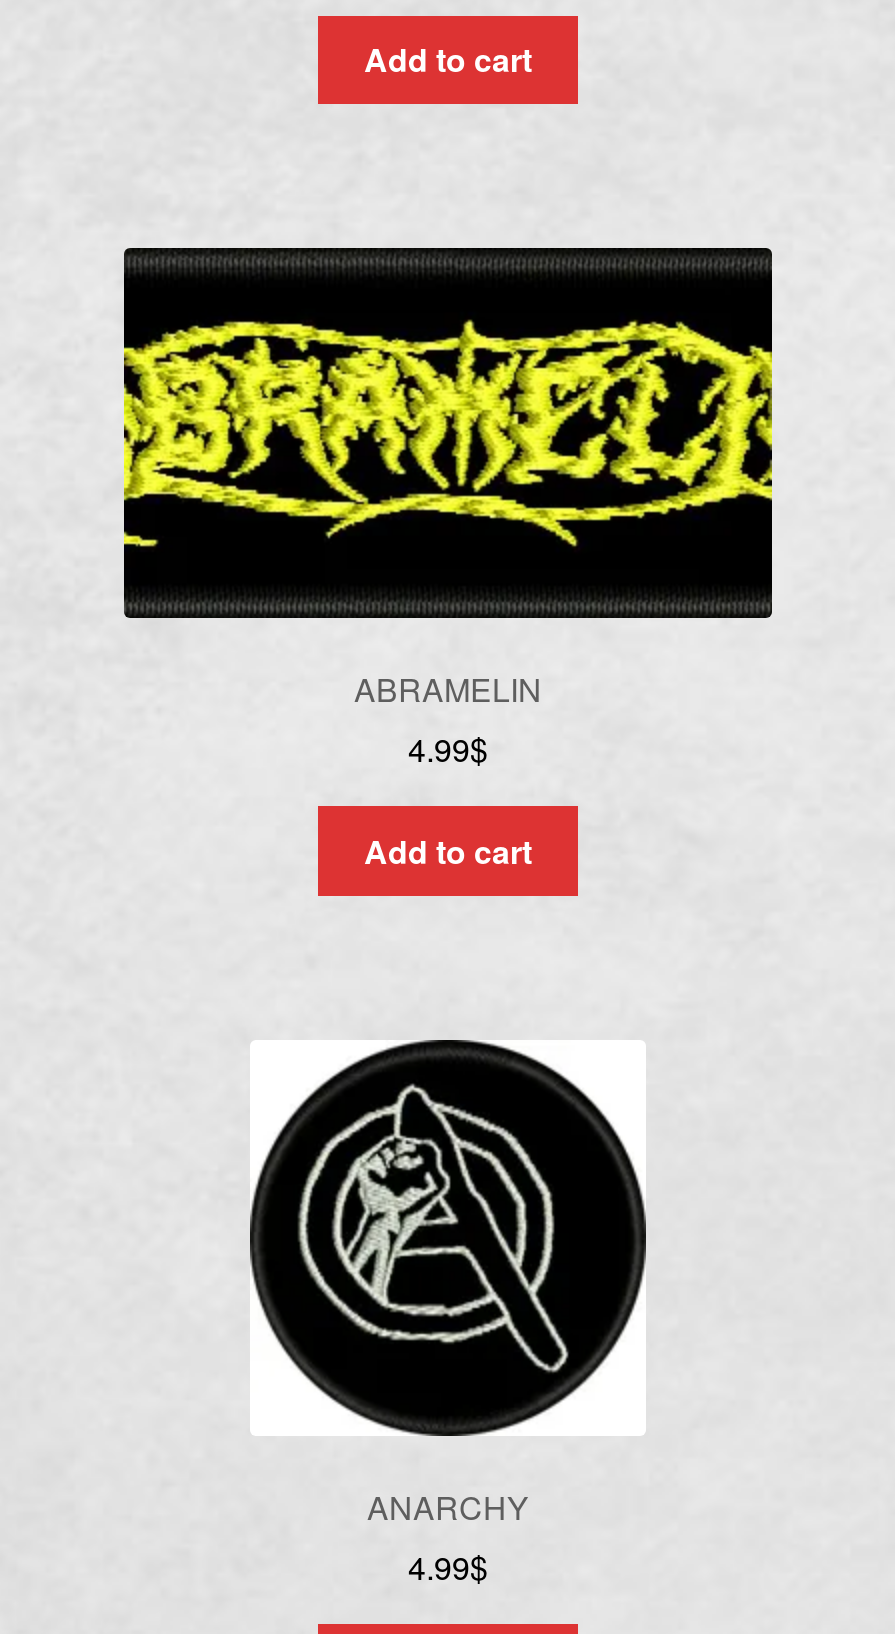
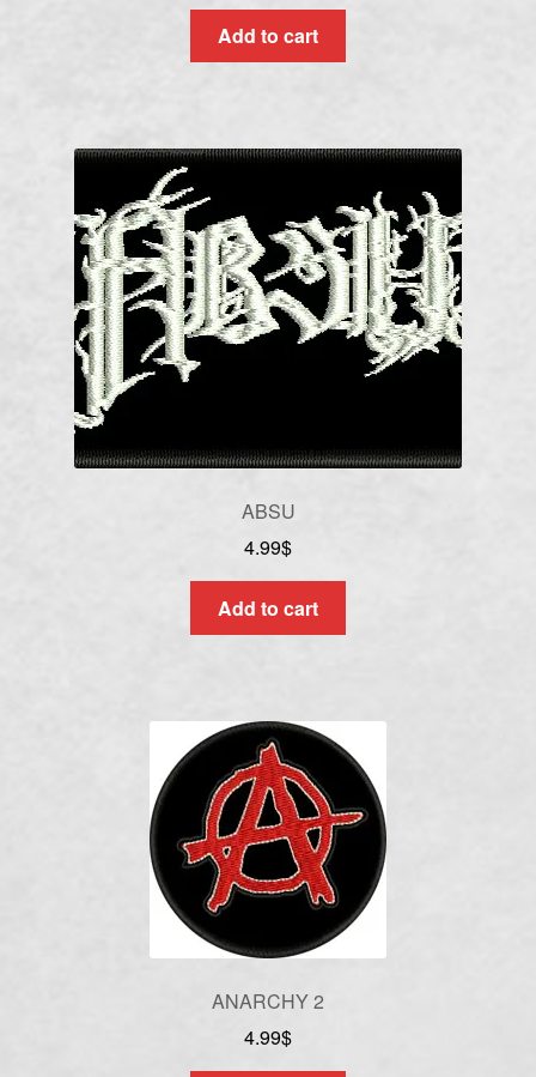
[122,250,774,552] [image] -> [73,149,463,430] [image]
[354,666,542,712] ABRAMELIN -> [241,497,295,524] ABSU
[296,1074,612,1374] [image] -> [178,740,367,920] [image]
[367,1483,529,1529] ANARCHY -> [212,987,324,1014] ANARCHY 2

